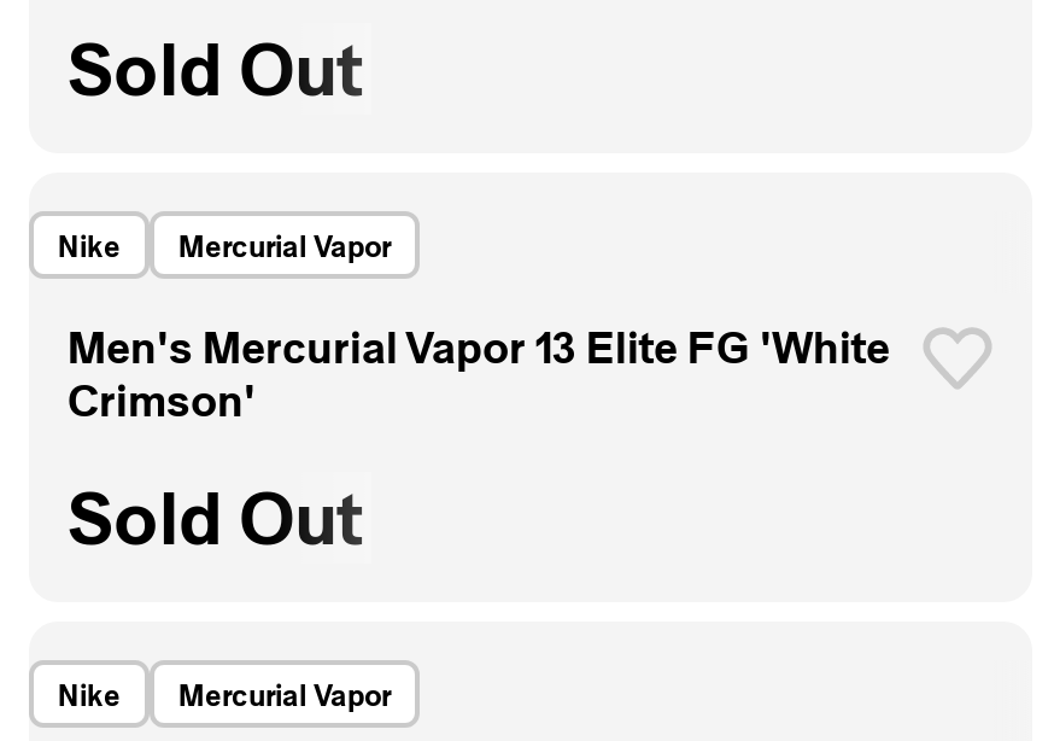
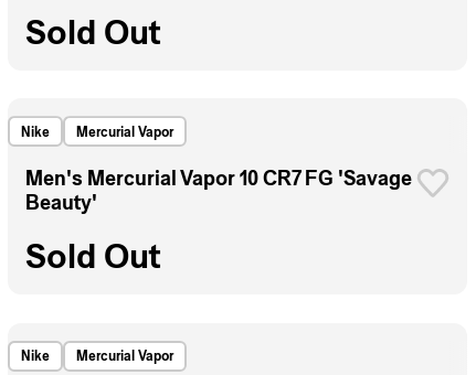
[68,322,890,426] Men's Mercurial Vapor 13 Elite FG 'White | Crimson' -> [25,167,412,214] Men's Mercurial Vapor 10 CR7 FG 'Savage | Beauty'

